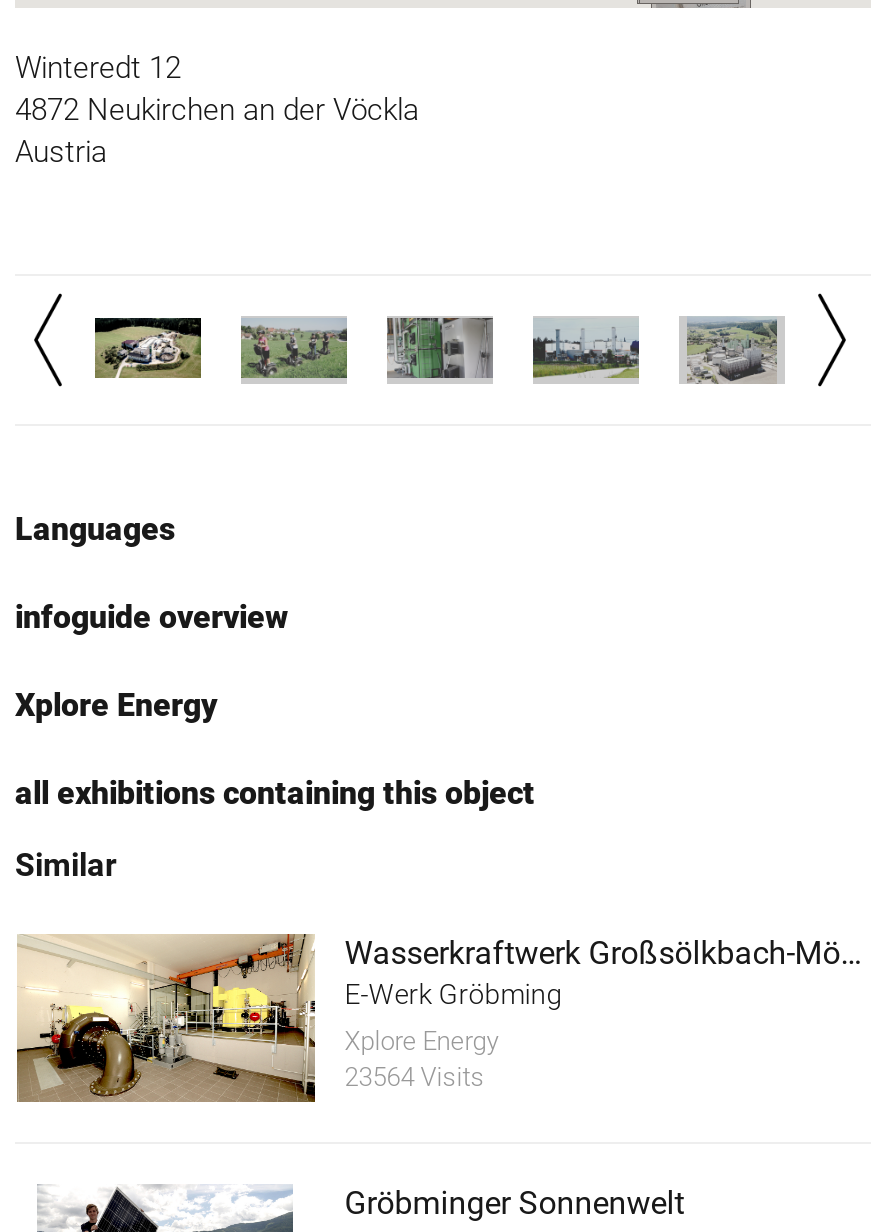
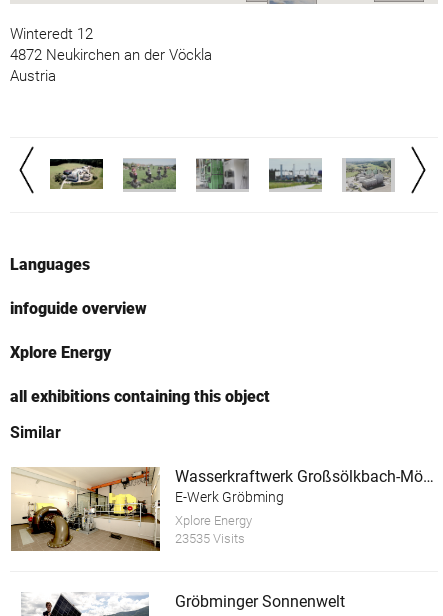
[345,1062,485,1092] 23564 Visits -> [175,531,245,546] 23535 Visits

